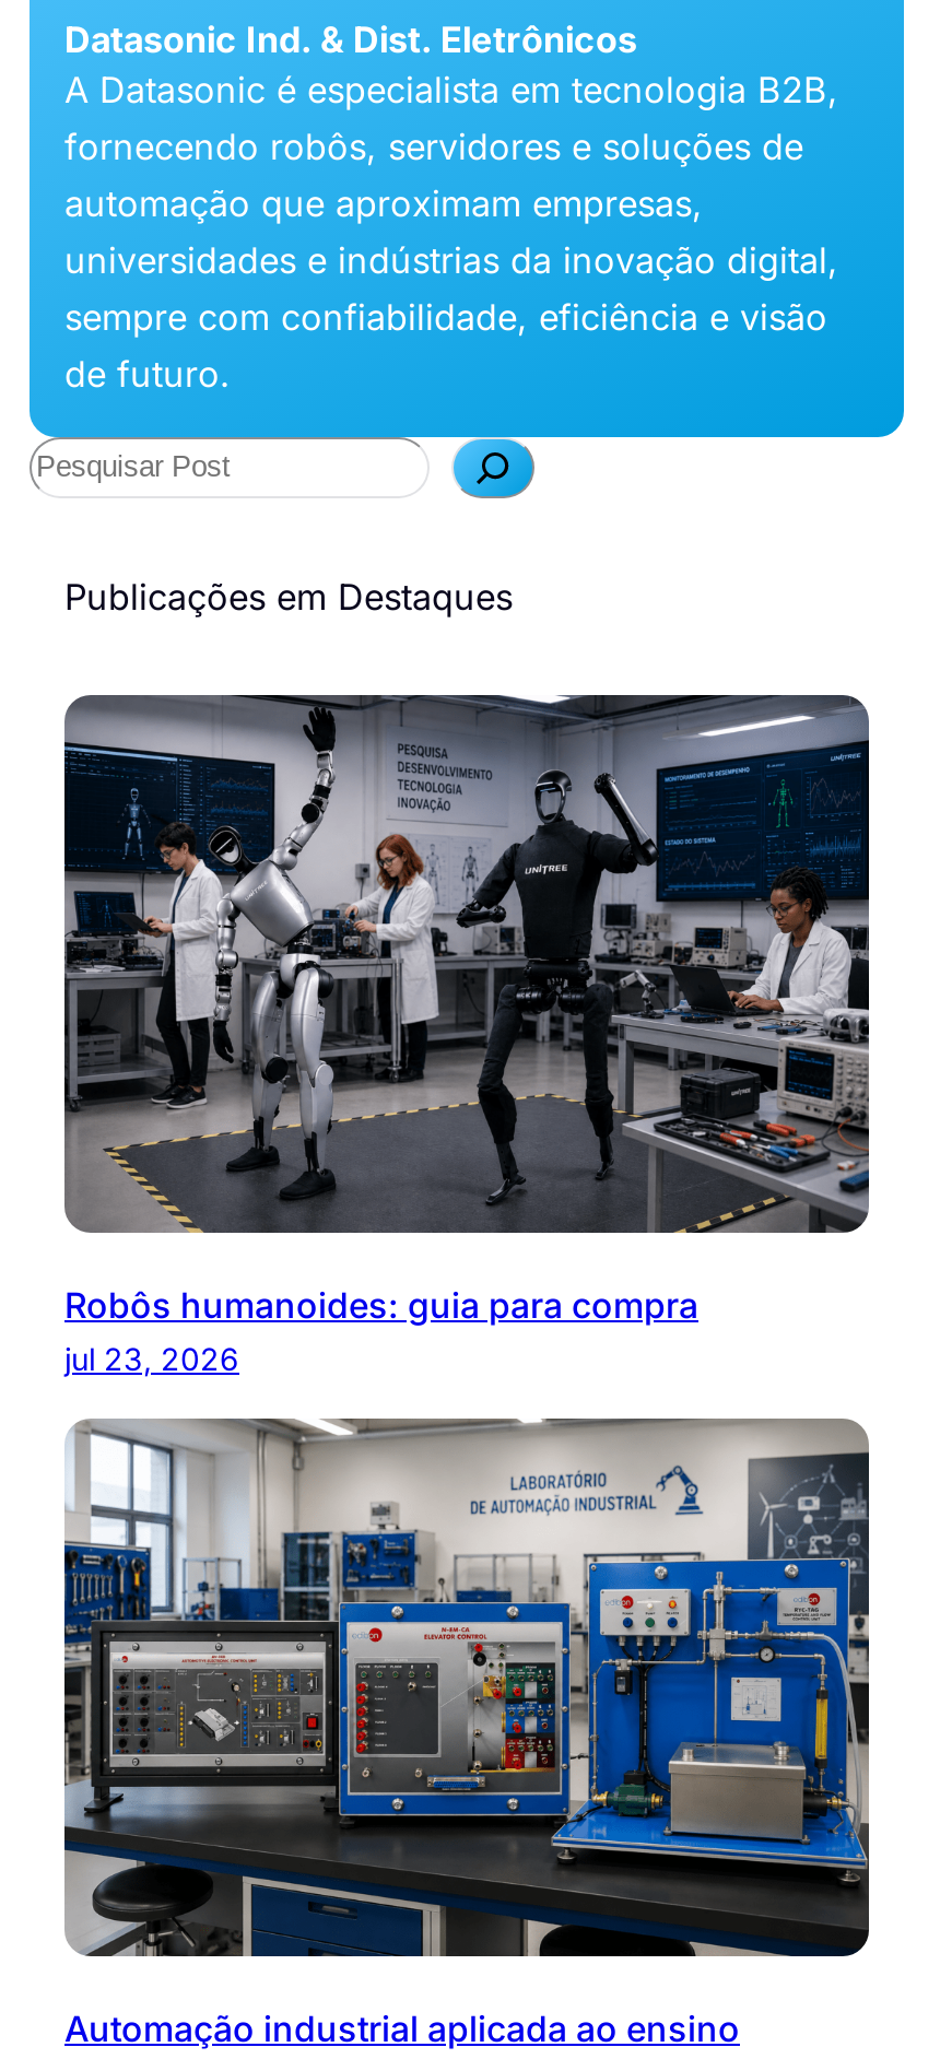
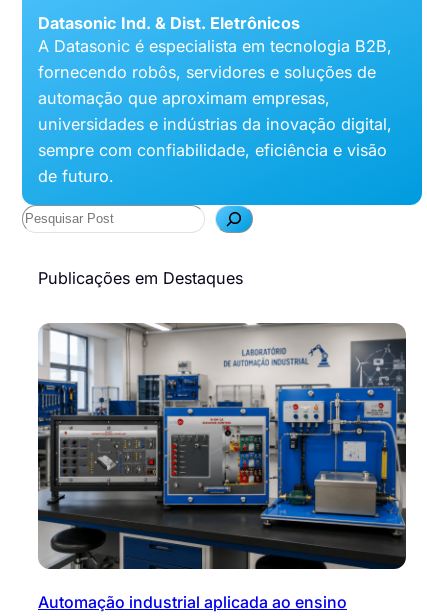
[62,693,869,1235] [image] -> [37,322,406,425] [image]
[64,1283,698,1377] Robôs humanoides: guia para compra | jul 23, 2026 -> none

